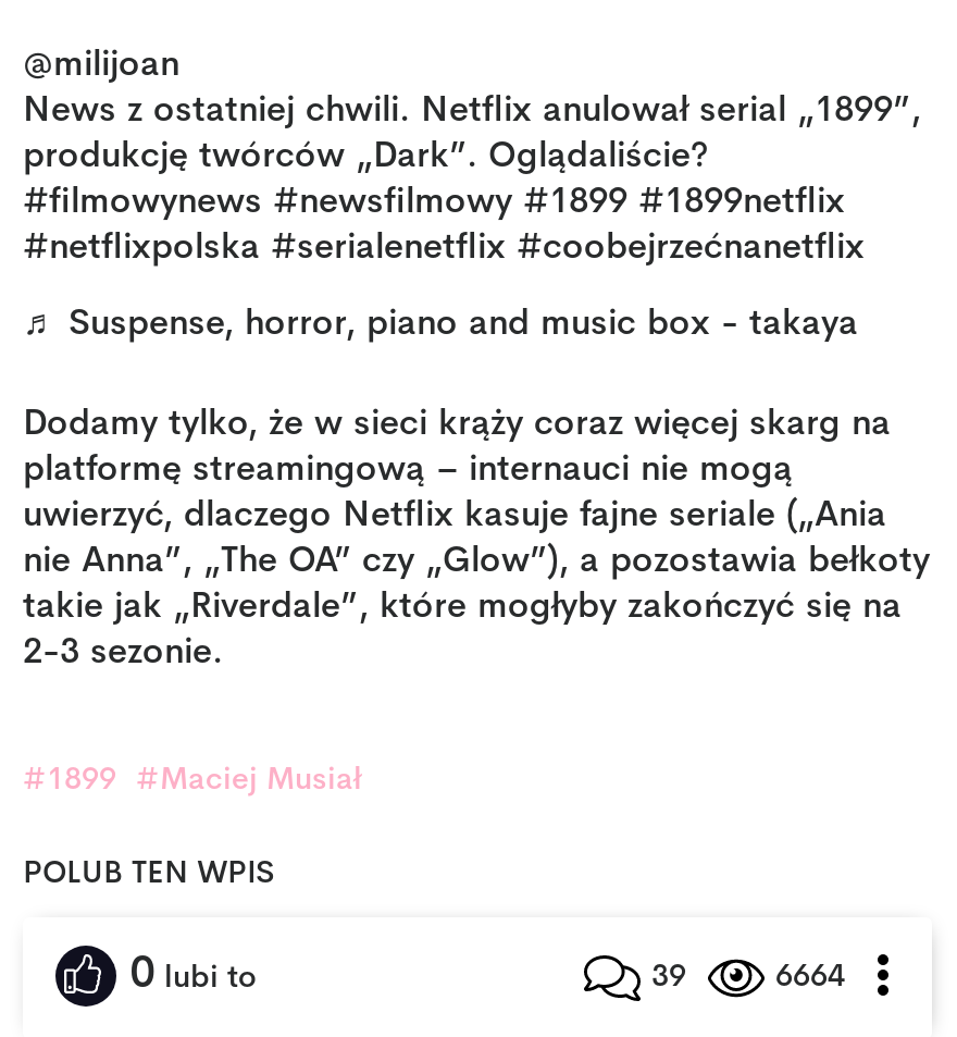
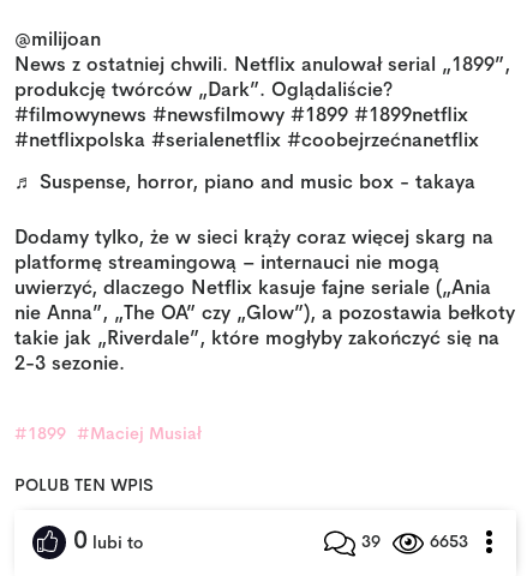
[775,954,845,993] 6664 -> [430,530,468,552] 6653

